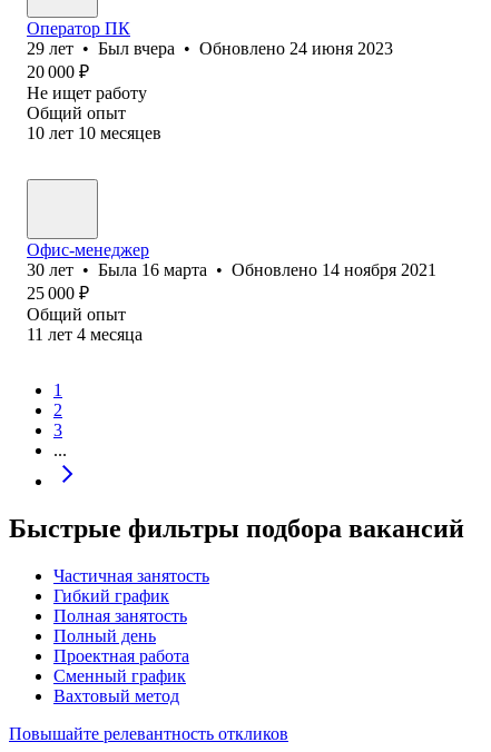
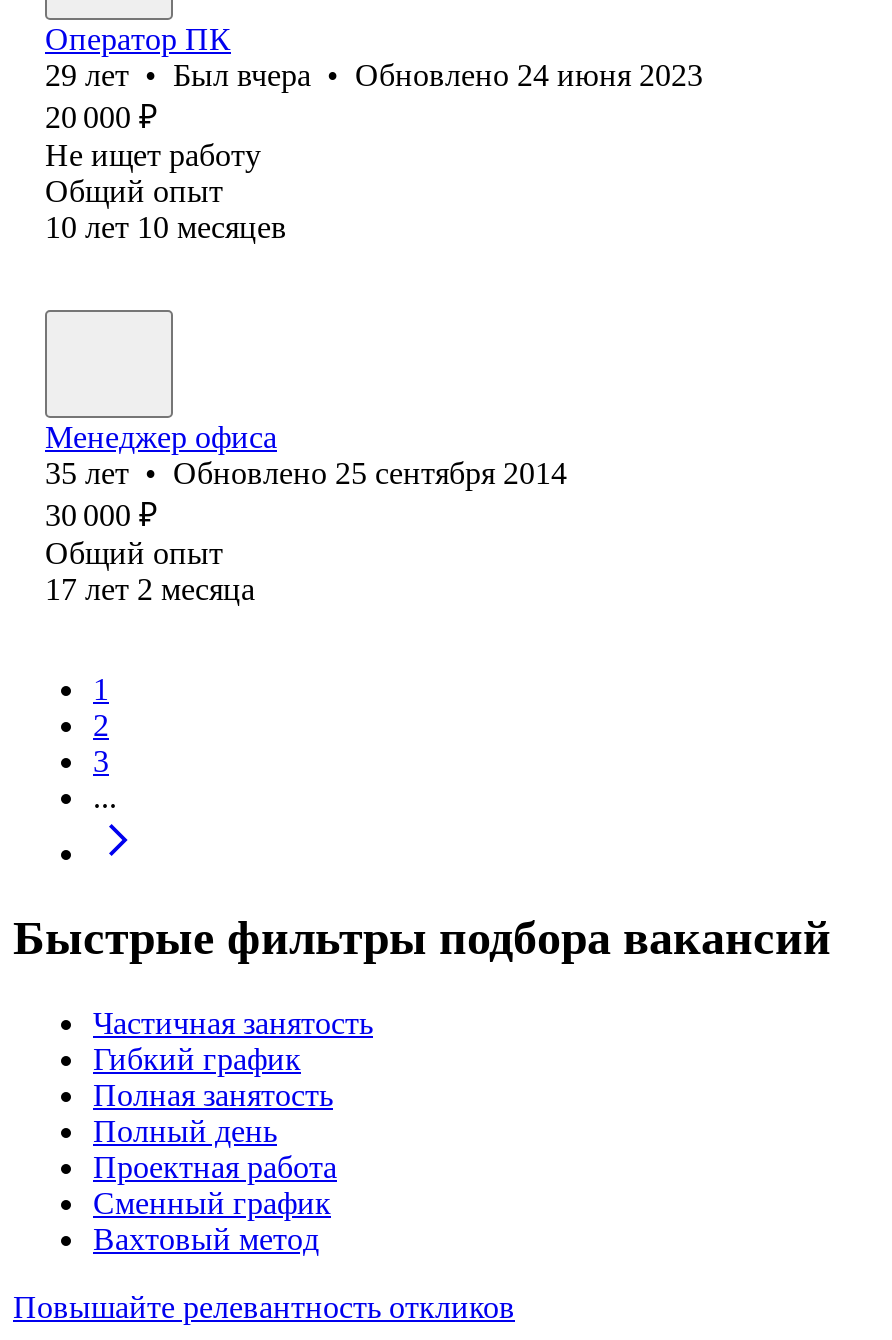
[27,240,436,302] Офис-менеджер | 30 лет • Была 16 марта • Обновлено 14 ноября 2021 | 25 000 ₽ -> [45,420,567,532] Менеджер офиса | 35 лет • Обновлено 25 сентября 2014 | 30 000 ₽
[27,325,143,344] 11 лет 4 месяца -> [45,572,255,606] 17 лет 2 месяца

